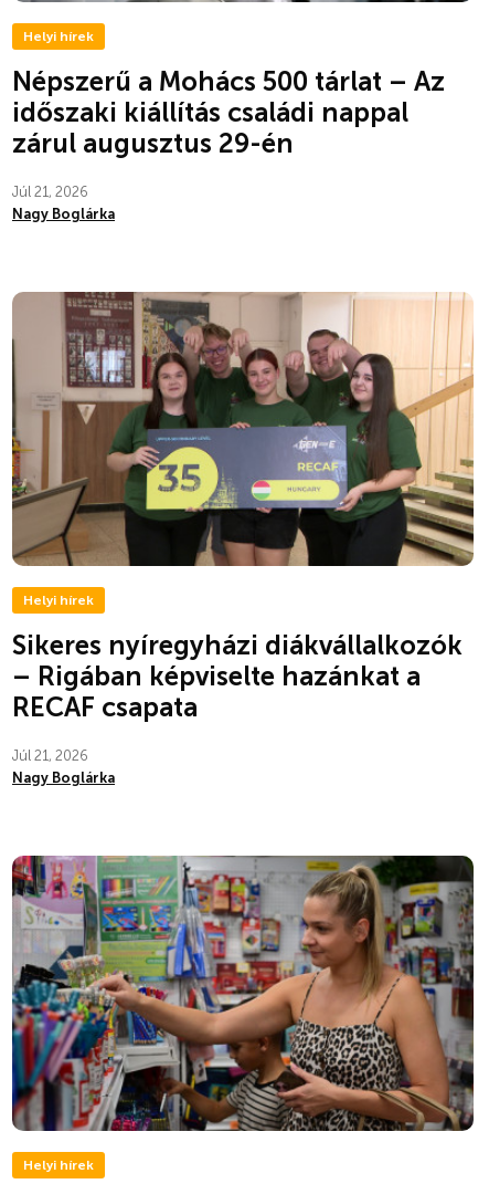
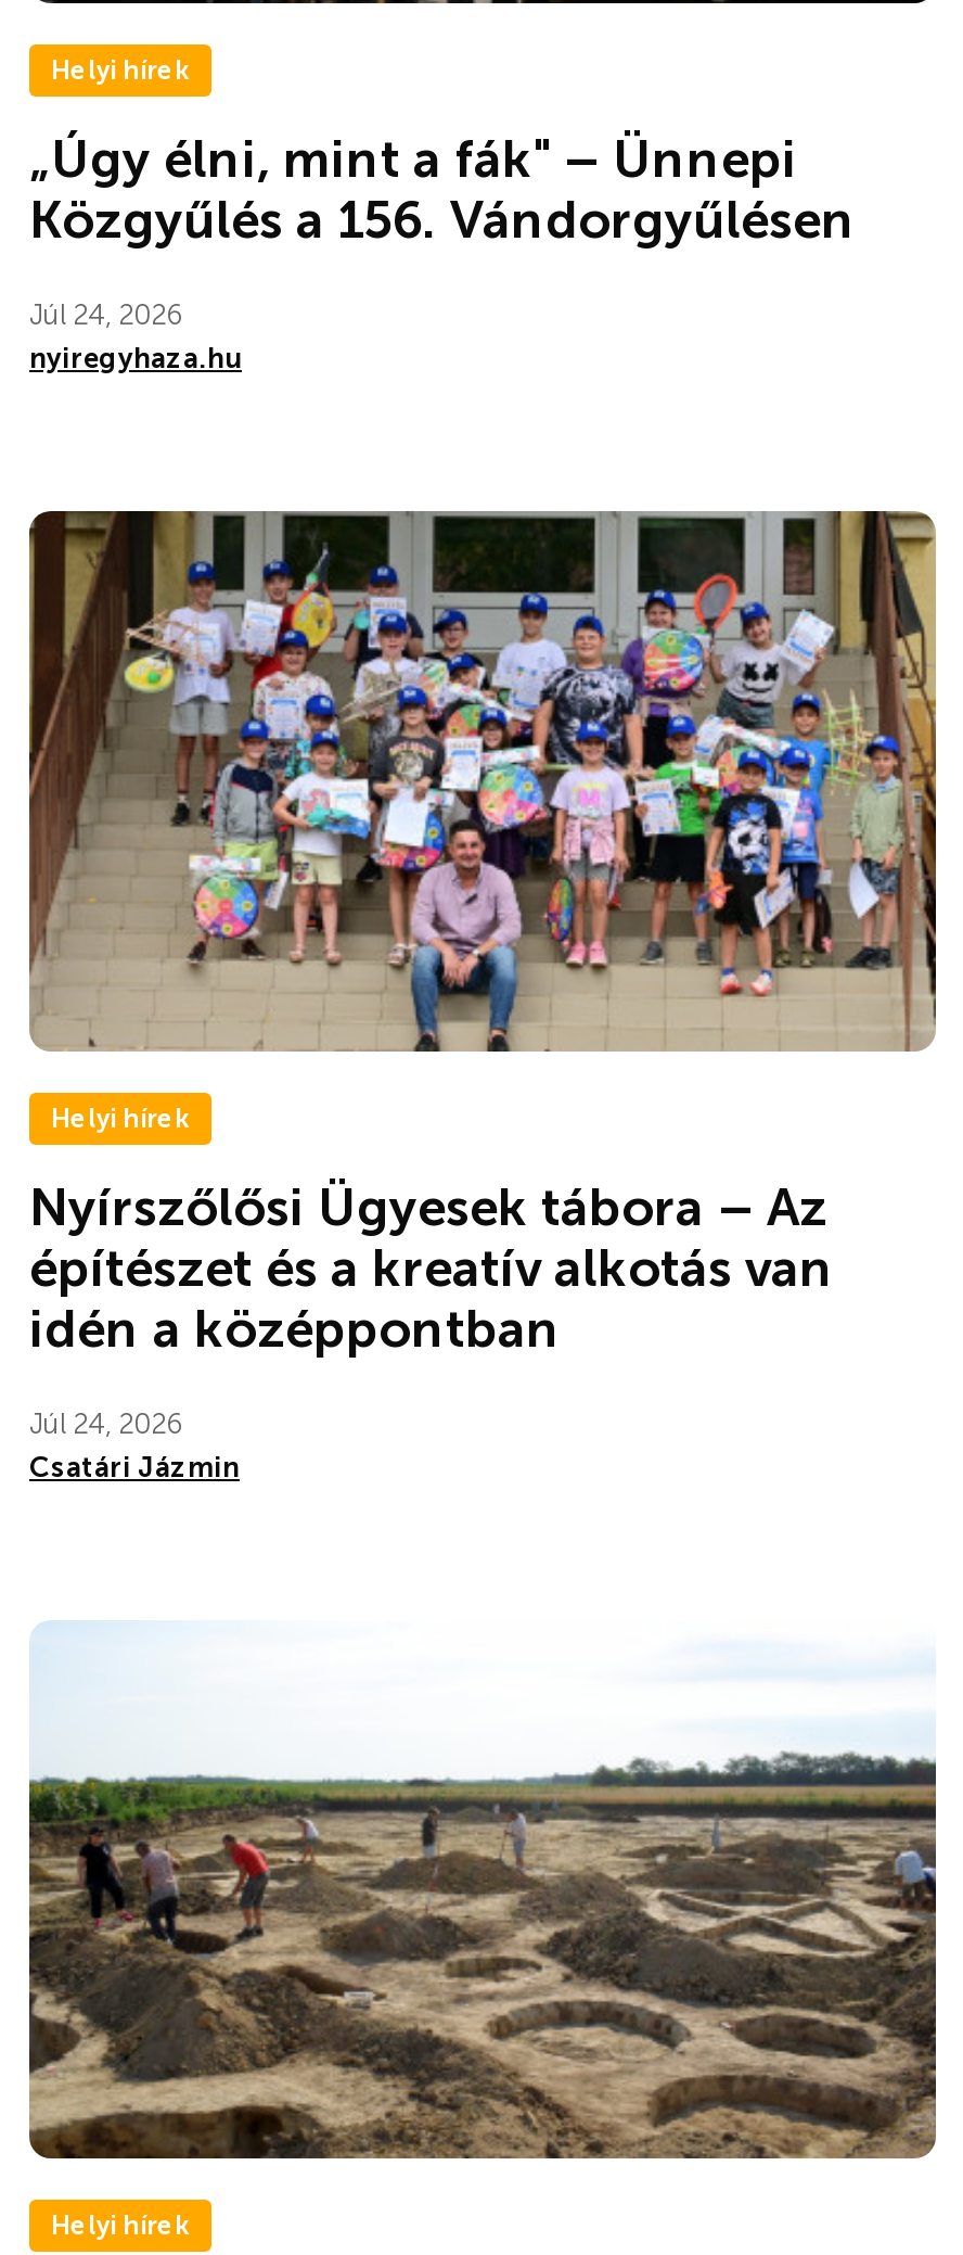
[12,65,445,159] Népszerű a Mohács 500 tárlat – Az | időszaki kiállítás családi nappal | zárul augusztus 29-én -> [29,127,856,251] „Úgy élni, mint a fák" – Ünnepi | Közgyűlés a 156. Vándorgyűlésen
[12,183,115,222] Júl 21, 2026 | Nagy Boglárka -> [29,299,242,375] Júl 24, 2026 | nyiregyhaza.hu
[12,291,475,566] [image] -> [29,508,938,1053] [image]
[12,629,463,723] Sikeres nyíregyházi diákvállalkozók | – Rigában képviselte hazánkat a | RECAF csapata -> [29,1175,834,1359] Nyírszőlősi Ügyesek tábora – Az | építészet és a kreatív alkotás van | idén a középpontban
[12,748,115,786] Júl 21, 2026 | Nagy Boglárka -> [29,1407,240,1483] Júl 24, 2026 | Csatári Jázmin
[11,855,475,1132] [image] -> [27,1619,936,2162] [image]

